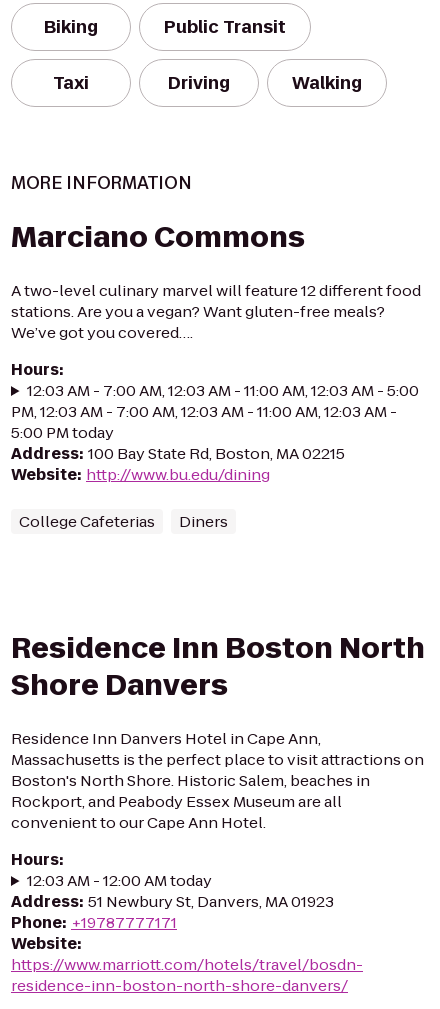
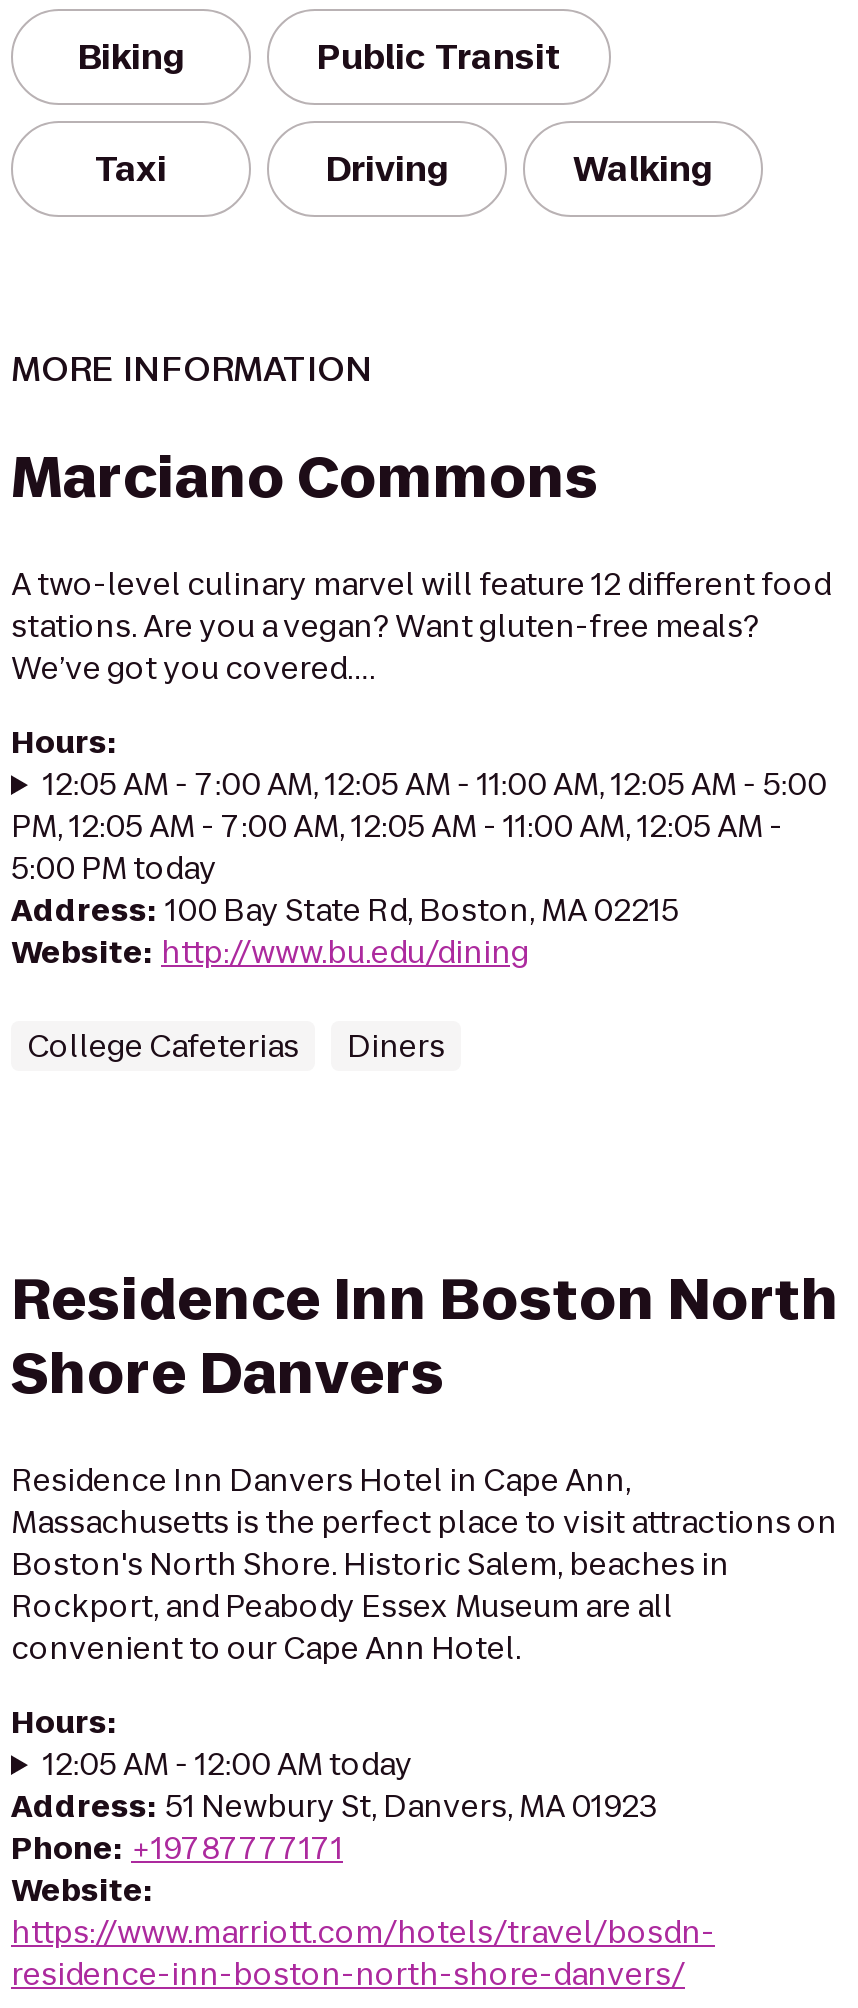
[27,380,419,401] 12:03 AM - 7:00 AM, 12:03 AM - 11:00 AM, 12:03 AM - 5:00 -> [43,763,827,805] 12:05 AM - 7:00 AM, 12:05 AM - 11:00 AM, 12:05 AM - 5:00
[11,401,397,422] PM, 12:03 AM - 7:00 AM, 12:03 AM - 11:00 AM, 12:03 AM - -> [11,805,783,847] PM, 12:05 AM - 7:00 AM, 12:05 AM - 11:00 AM, 12:05 AM -
[27,870,212,891] 12:03 AM - 12:00 AM today -> [43,1743,413,1785] 12:05 AM - 12:00 AM today

